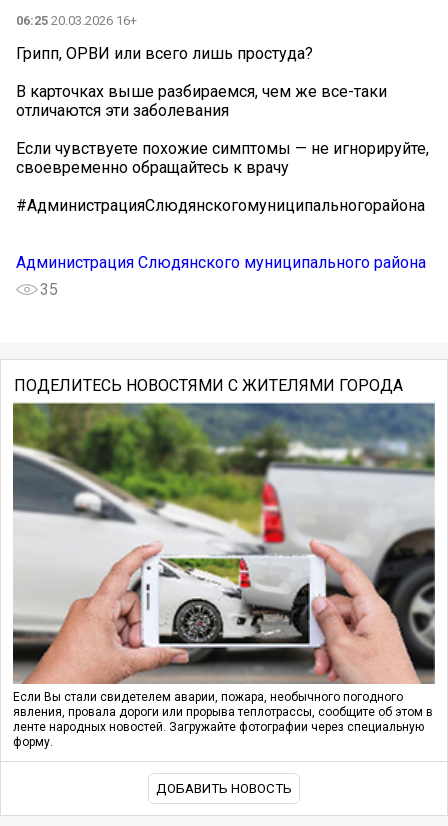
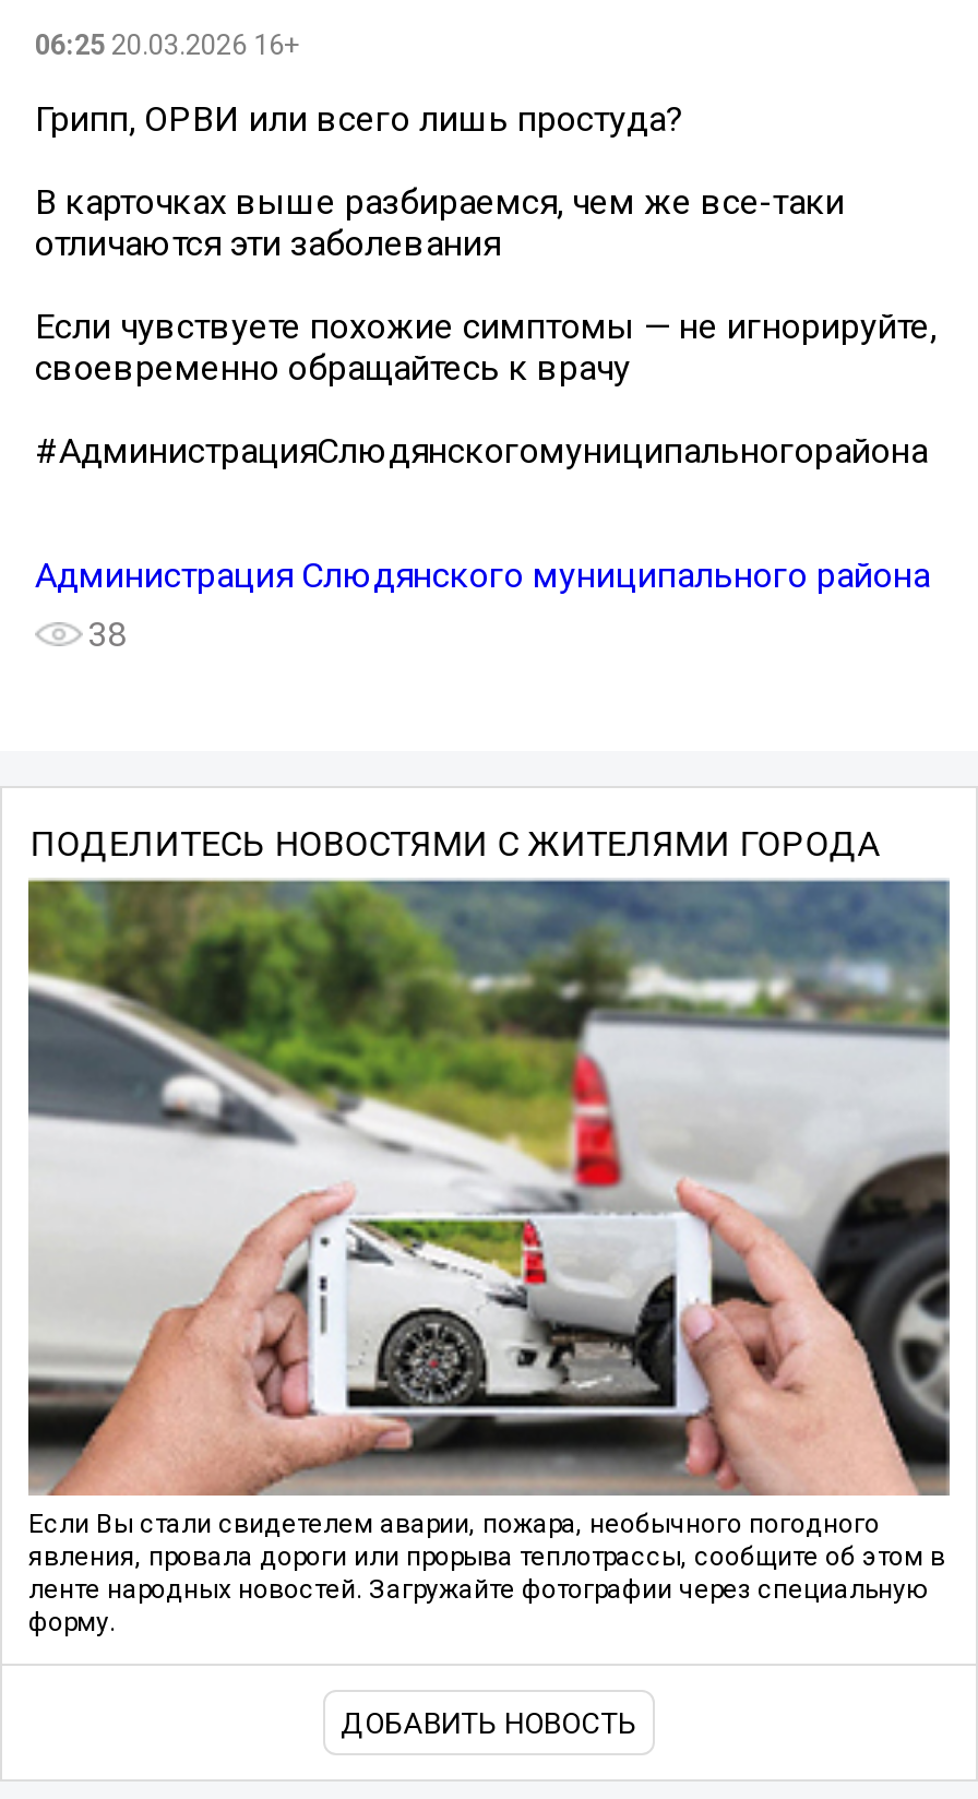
[40,280,58,299] 35 -> [87,613,127,655] 38

